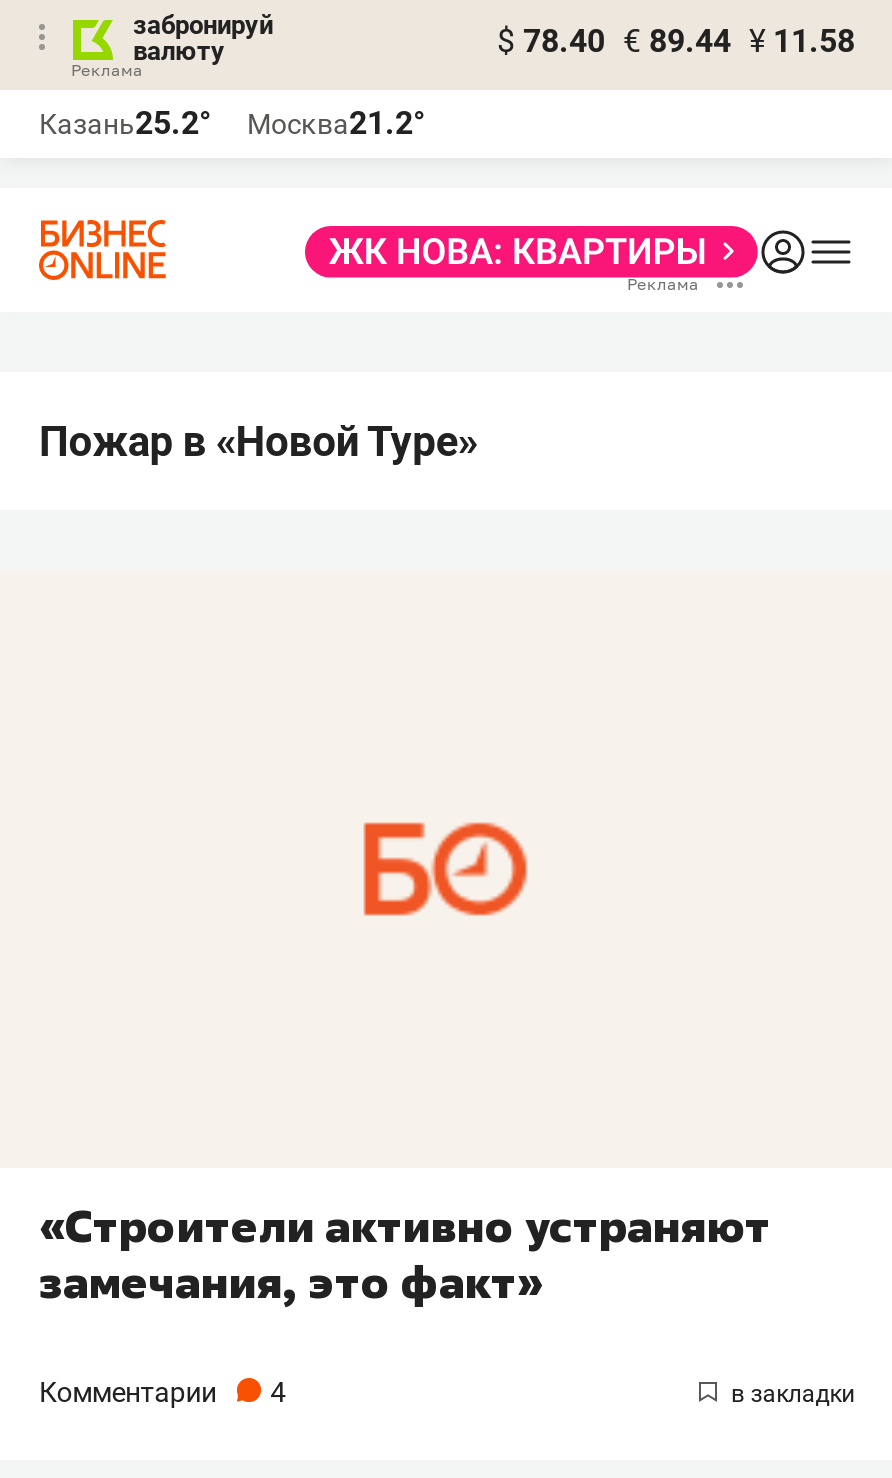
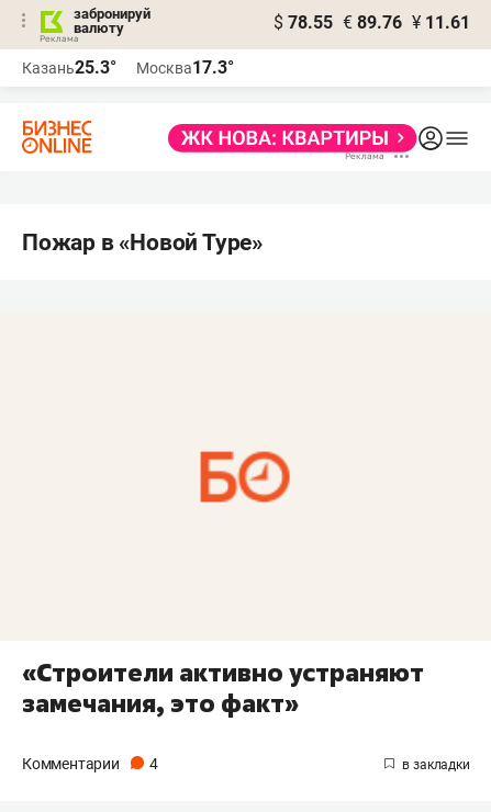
[497,22,855,60] $ 78.40 € 89.44 ¥ 11.58 -> [274,12,470,33] $ 78.55 € 89.76 ¥ 11.61
[39,104,211,142] Казань25.2° -> [22,57,116,78] Казань25.3°
[247,104,425,142] Москва21.2° -> [136,57,234,78] Москва17.3°

